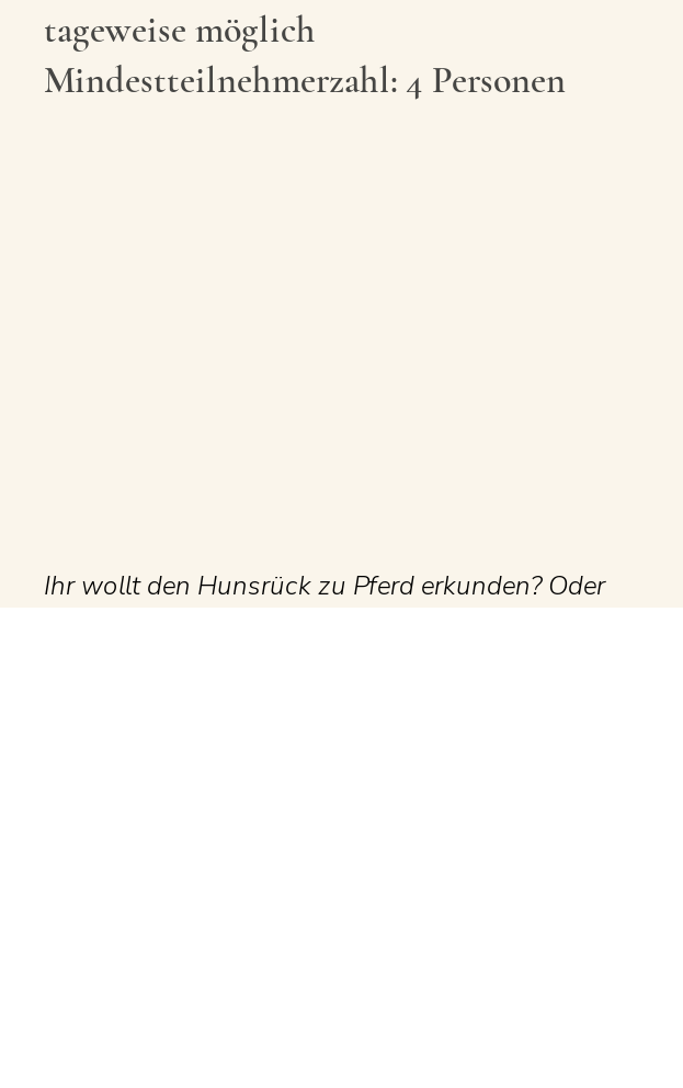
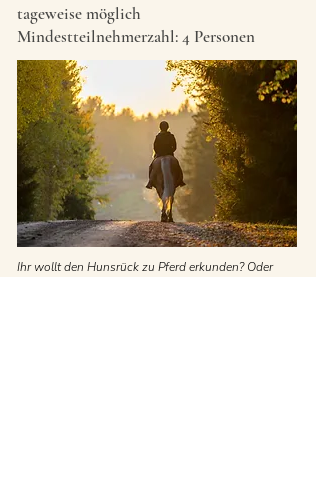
none -> [16,59,298,248] [image]

